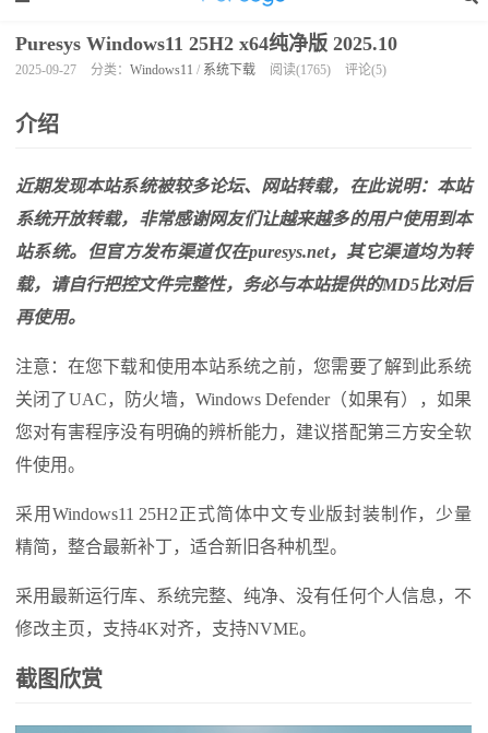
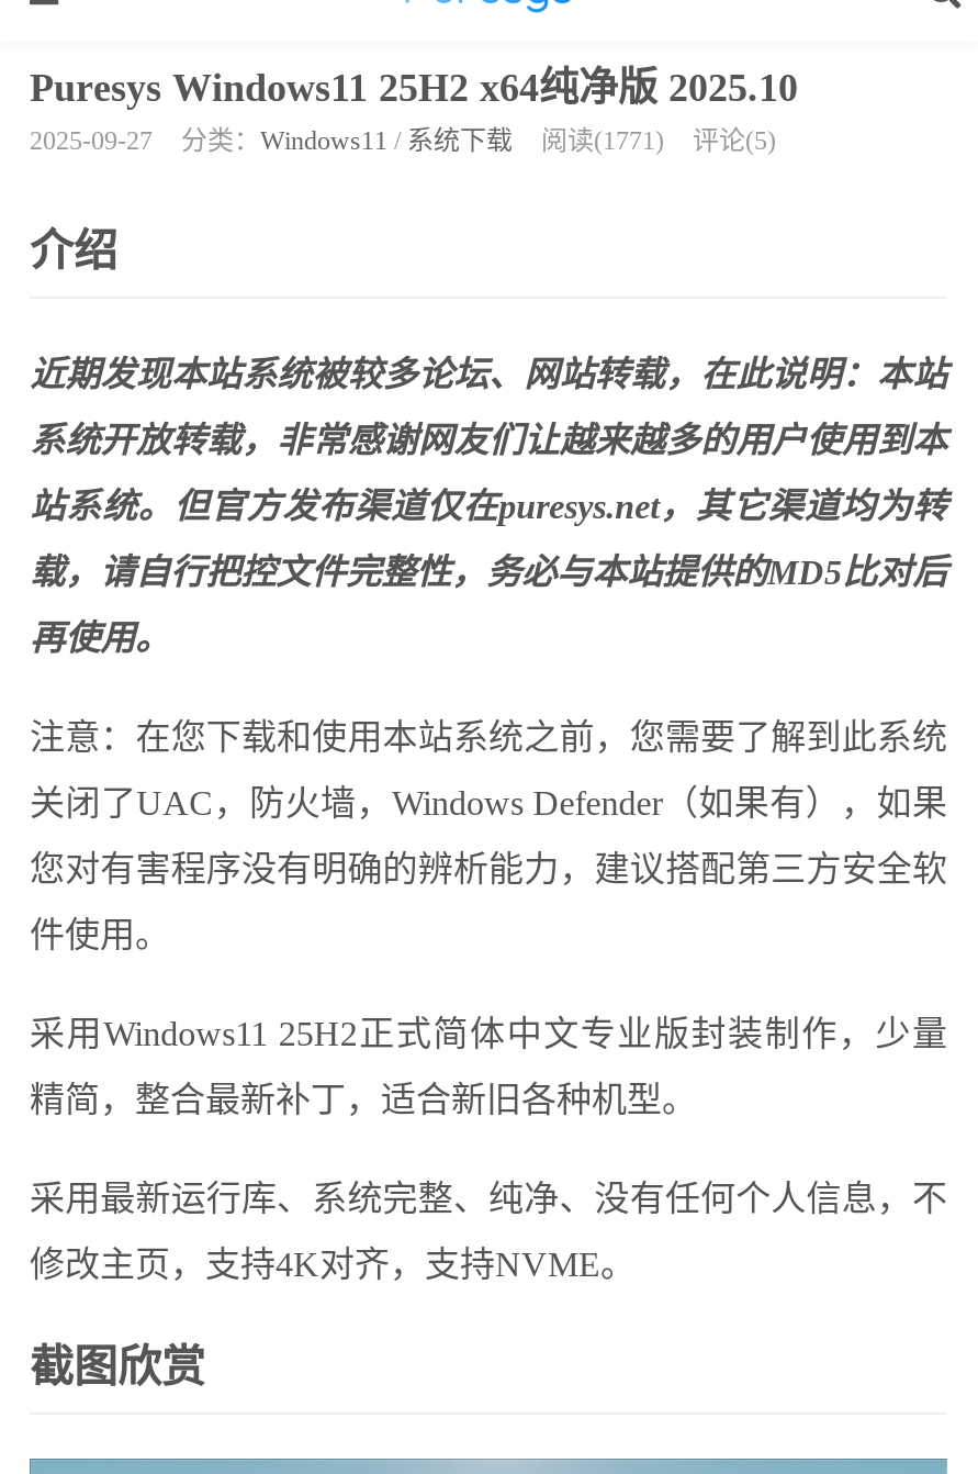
[15,62,386,78] 2025-09-27 分类：Windows11 /系统下载 阅读(1765) 评论(5) -> [30,125,776,156] 2025-09-27 分类：Windows11 /系统下载 阅读(1771) 评论(5)

